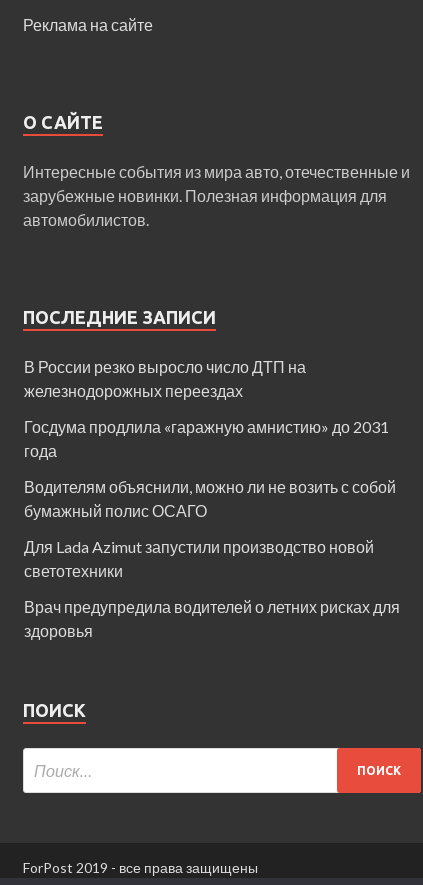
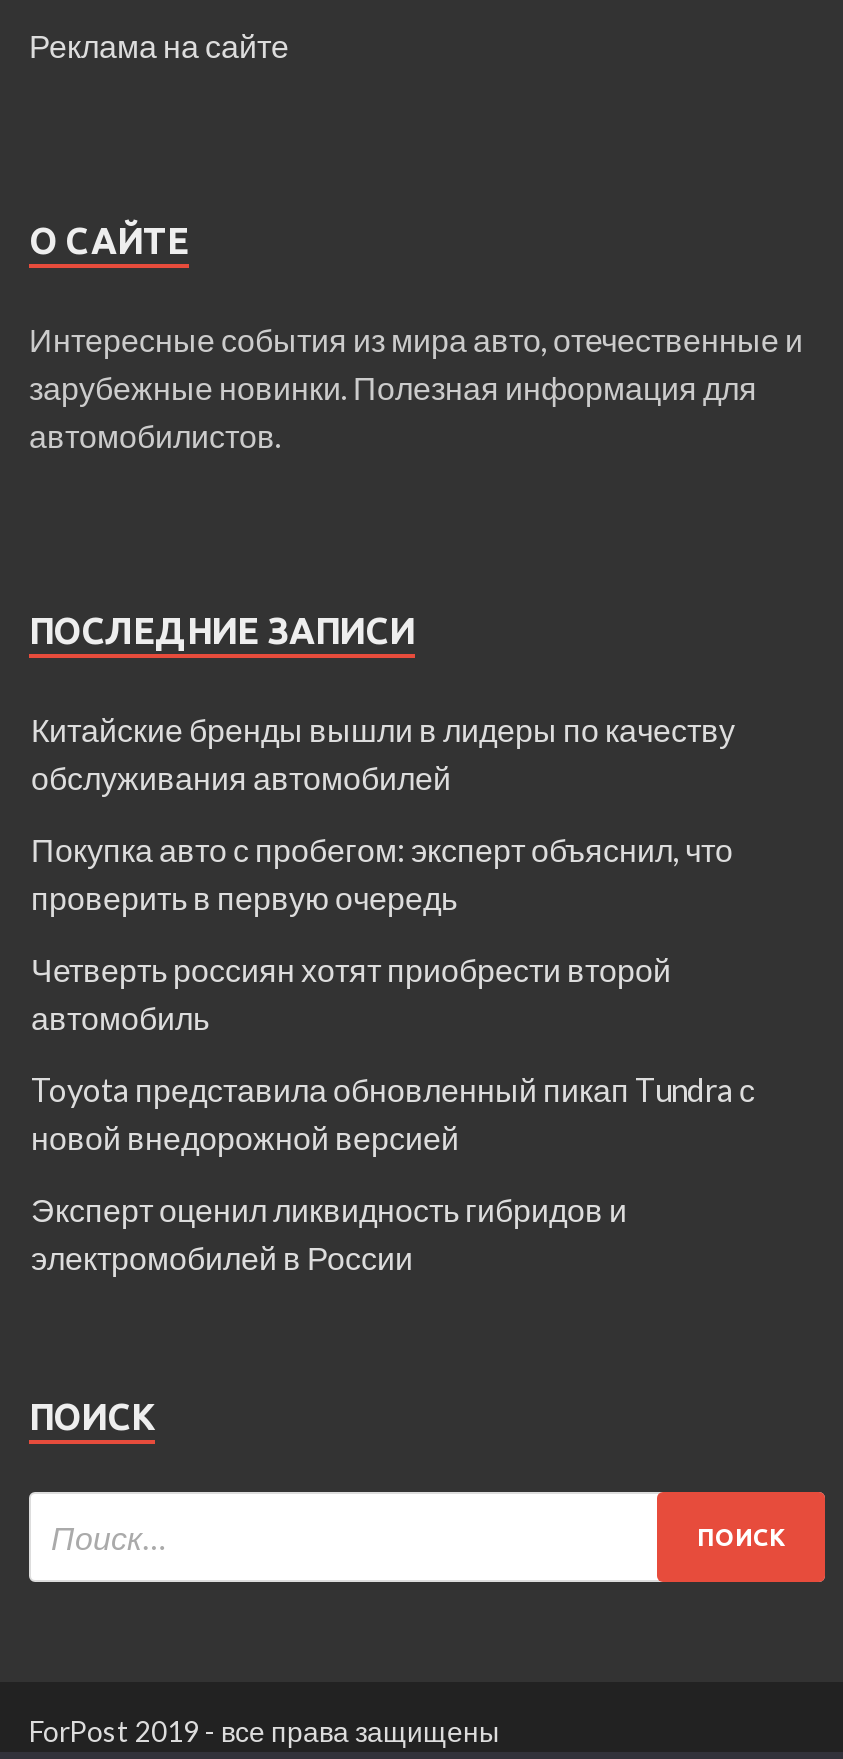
[24,357,306,400] В России резко выросло число ДТП на | железнодорожных переездах -> [31,711,735,797] Китайские бренды вышли в лидеры по качеству | обслуживания автомобилей
[24,417,389,460] Госдума продлила «гаражную амнистию» до 2031 | года -> [31,831,733,917] Покупка авто с пробегом: эксперт объяснил, что | проверить в первую очередь
[24,477,396,520] Водителям объяснили, можно ли не возить с собой | бумажный полис ОСАГО -> [31,951,671,1037] Четверть россиян хотят приобрести второй | автомобиль
[24,537,374,580] Для Lada Azimut запустили производство новой | светотехники -> [31,1071,755,1157] Toyota представила обновленный пикап Tundra с | новой внедорожной версией
[24,597,400,640] Врач предупредила водителей о летних рисках для | здоровья -> [31,1191,627,1277] Эксперт оценил ликвидность гибридов и | электромобилей в России

